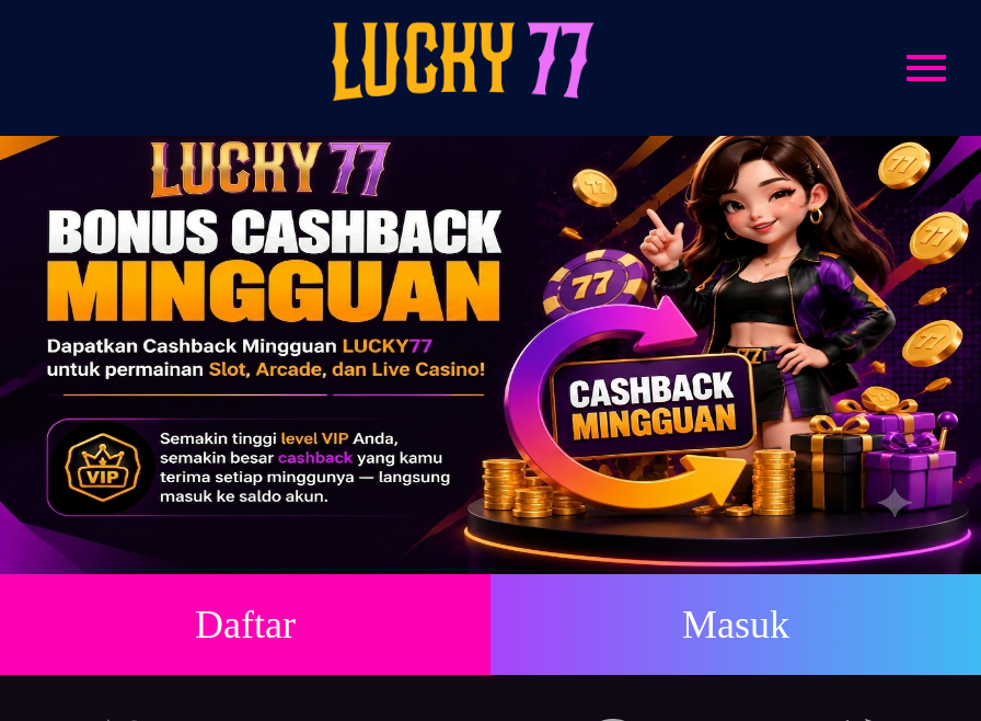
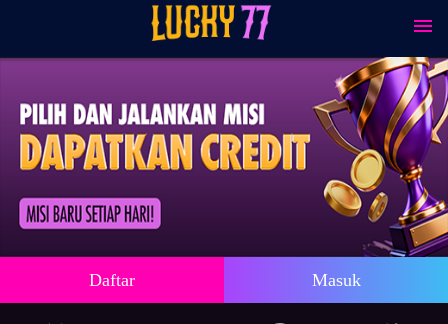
[7,134,974,574] [image] -> [3,56,445,257] [image]

